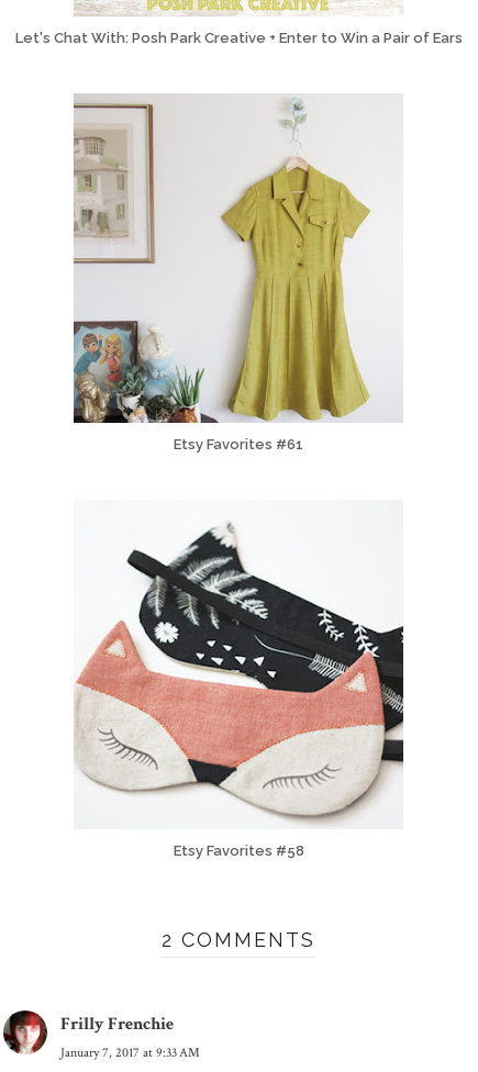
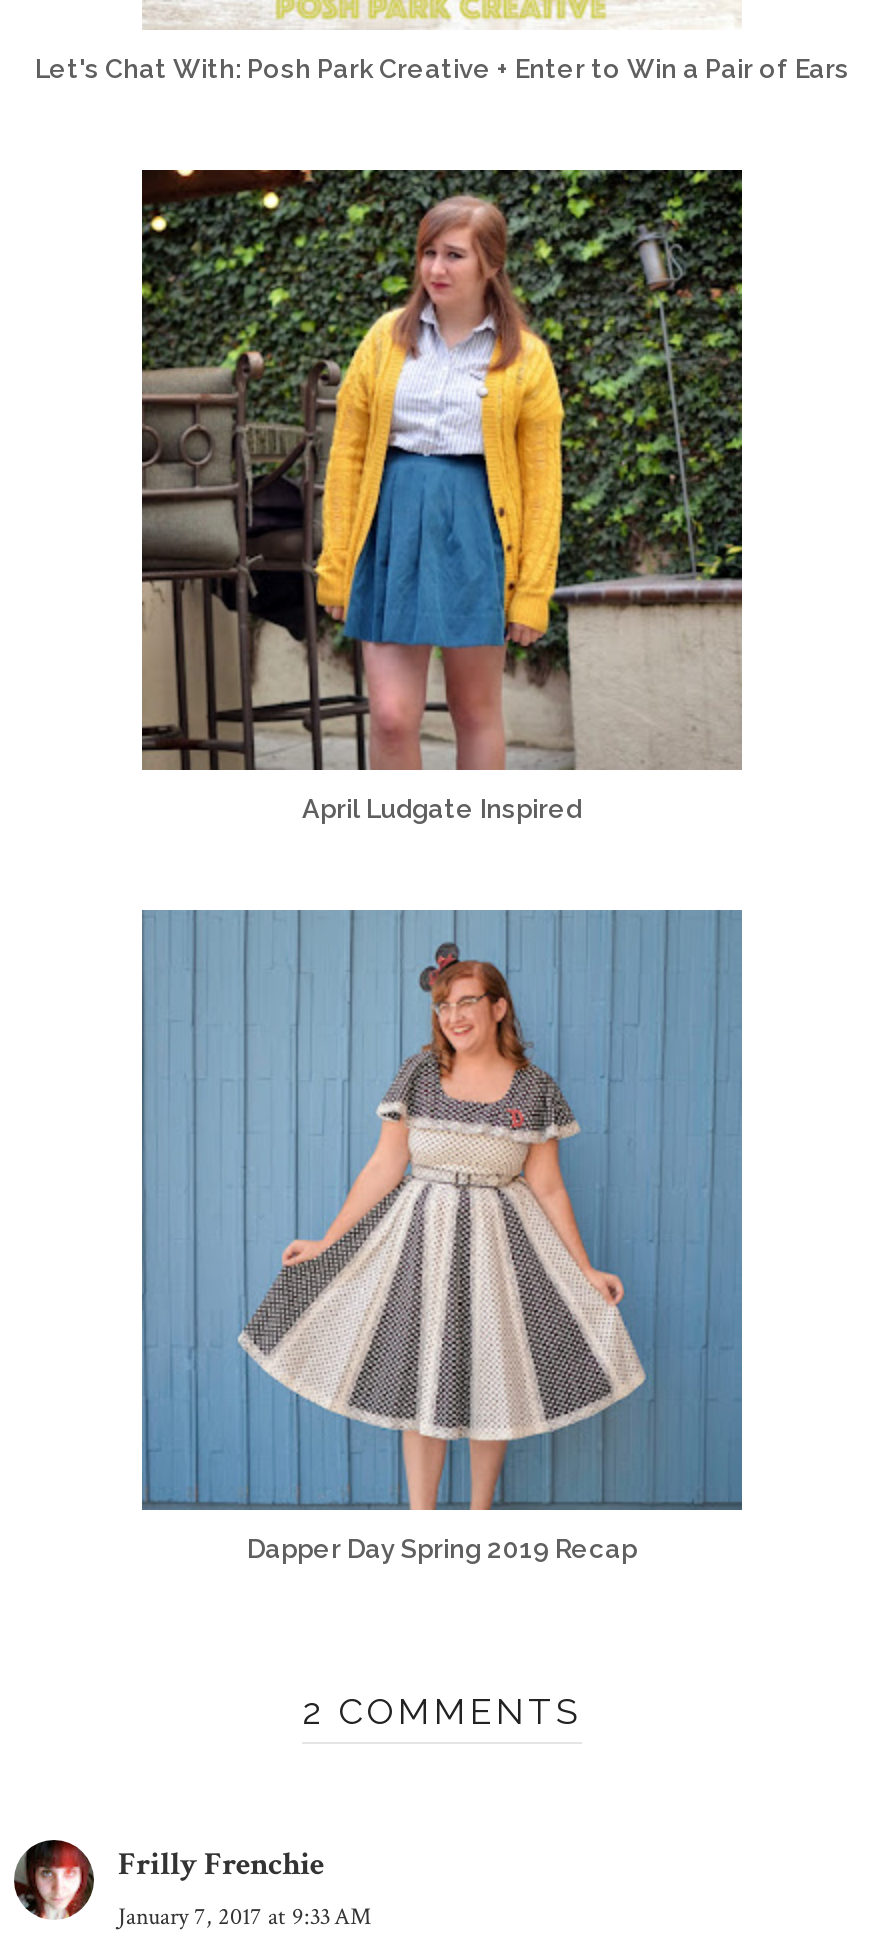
[73,93,403,452] [image] | Etsy Favorites #61 -> [140,168,744,824] [image] | April Ludgate Inspired
[74,500,404,859] [image] | Etsy Favorites #58 -> [140,908,744,1564] [image] | Dapper Day Spring 2019 Recap

